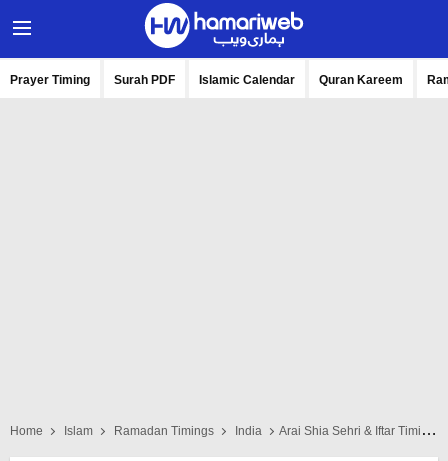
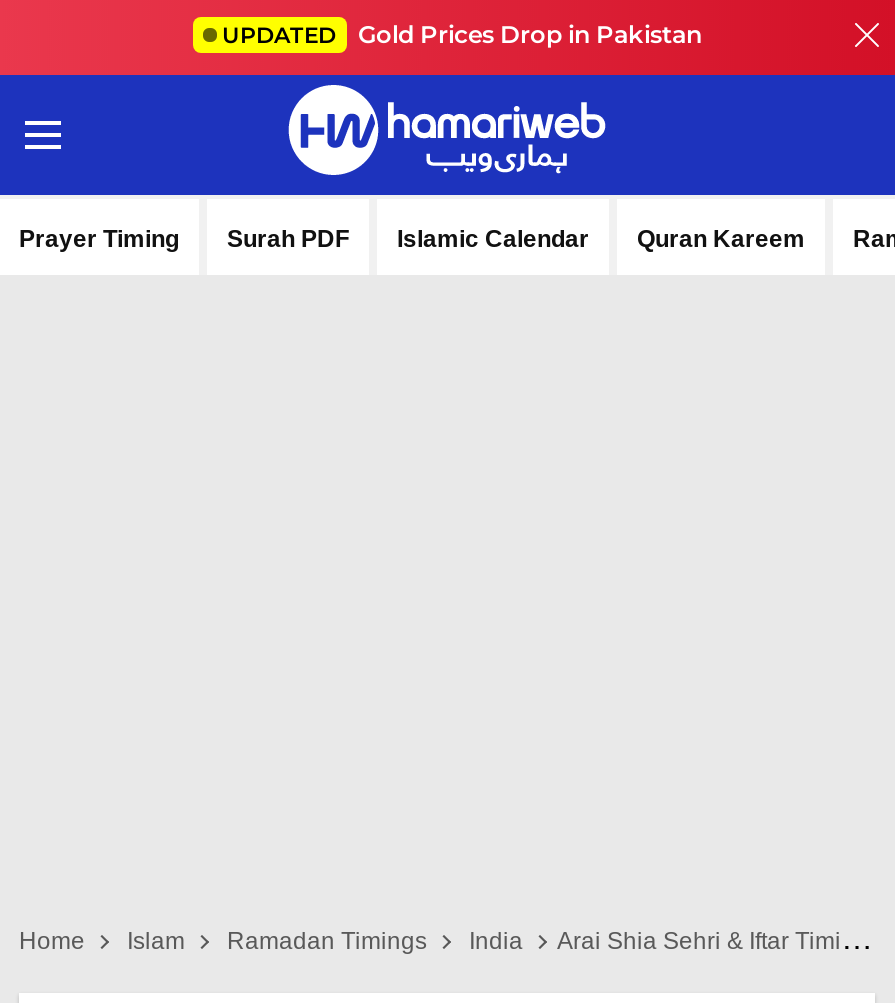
none -> [222,19,702,49] UPDATED Gold Prices Drop in Pakistan

